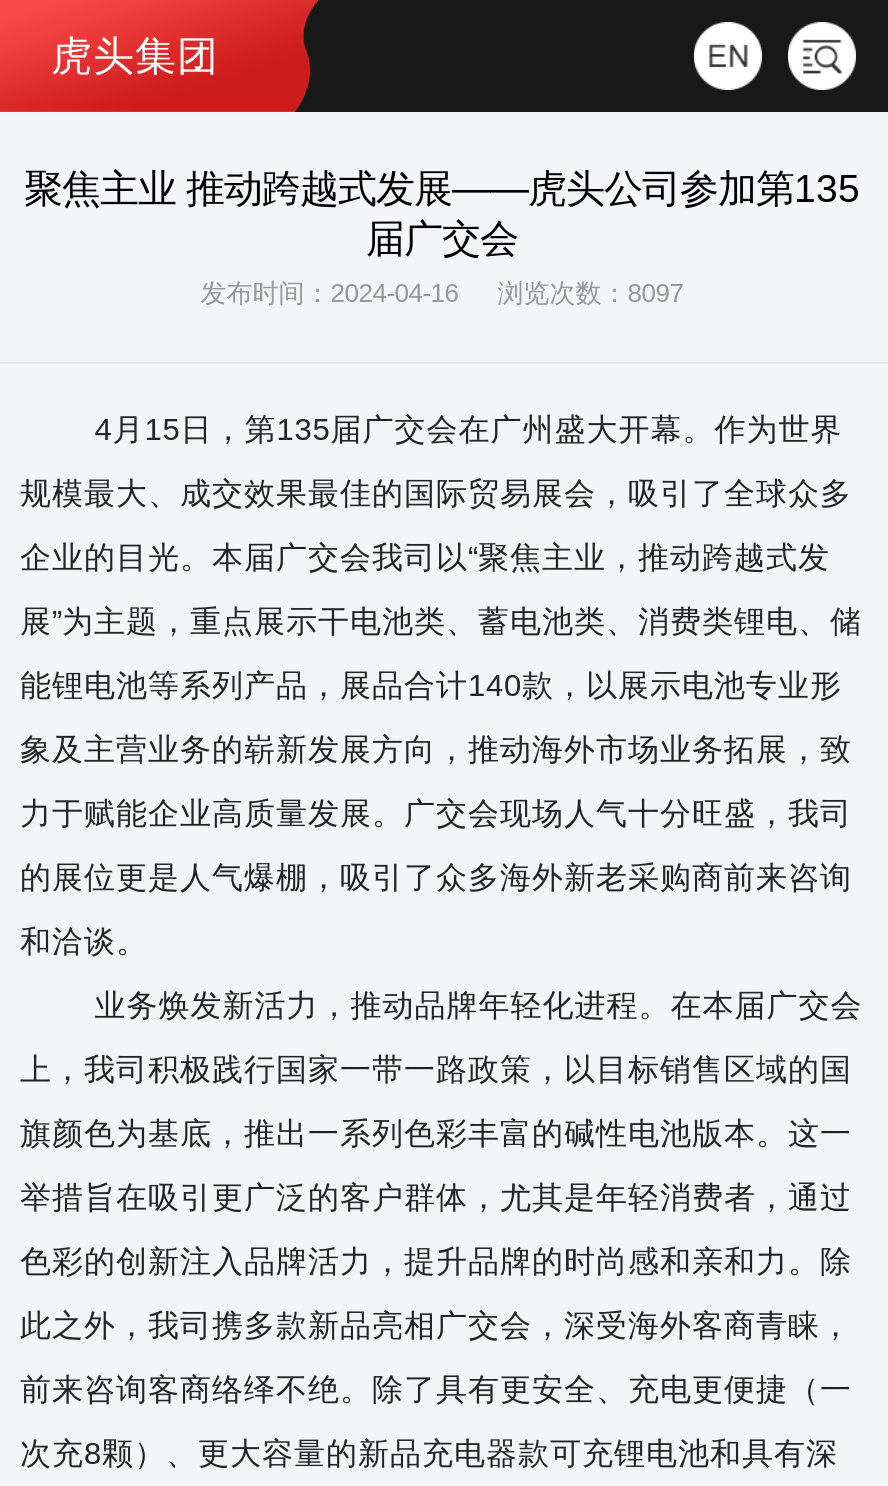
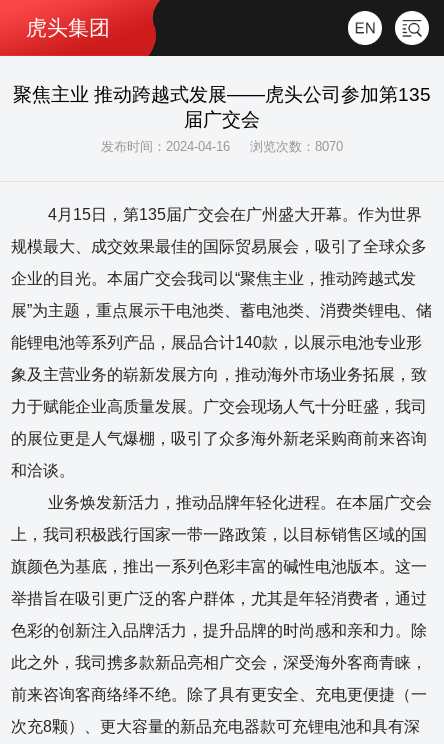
[201,279,683,309] 发布时间：2024-04-16 浏览次数：8097 -> [101,139,343,154] 发布时间：2024-04-16 浏览次数：8070

